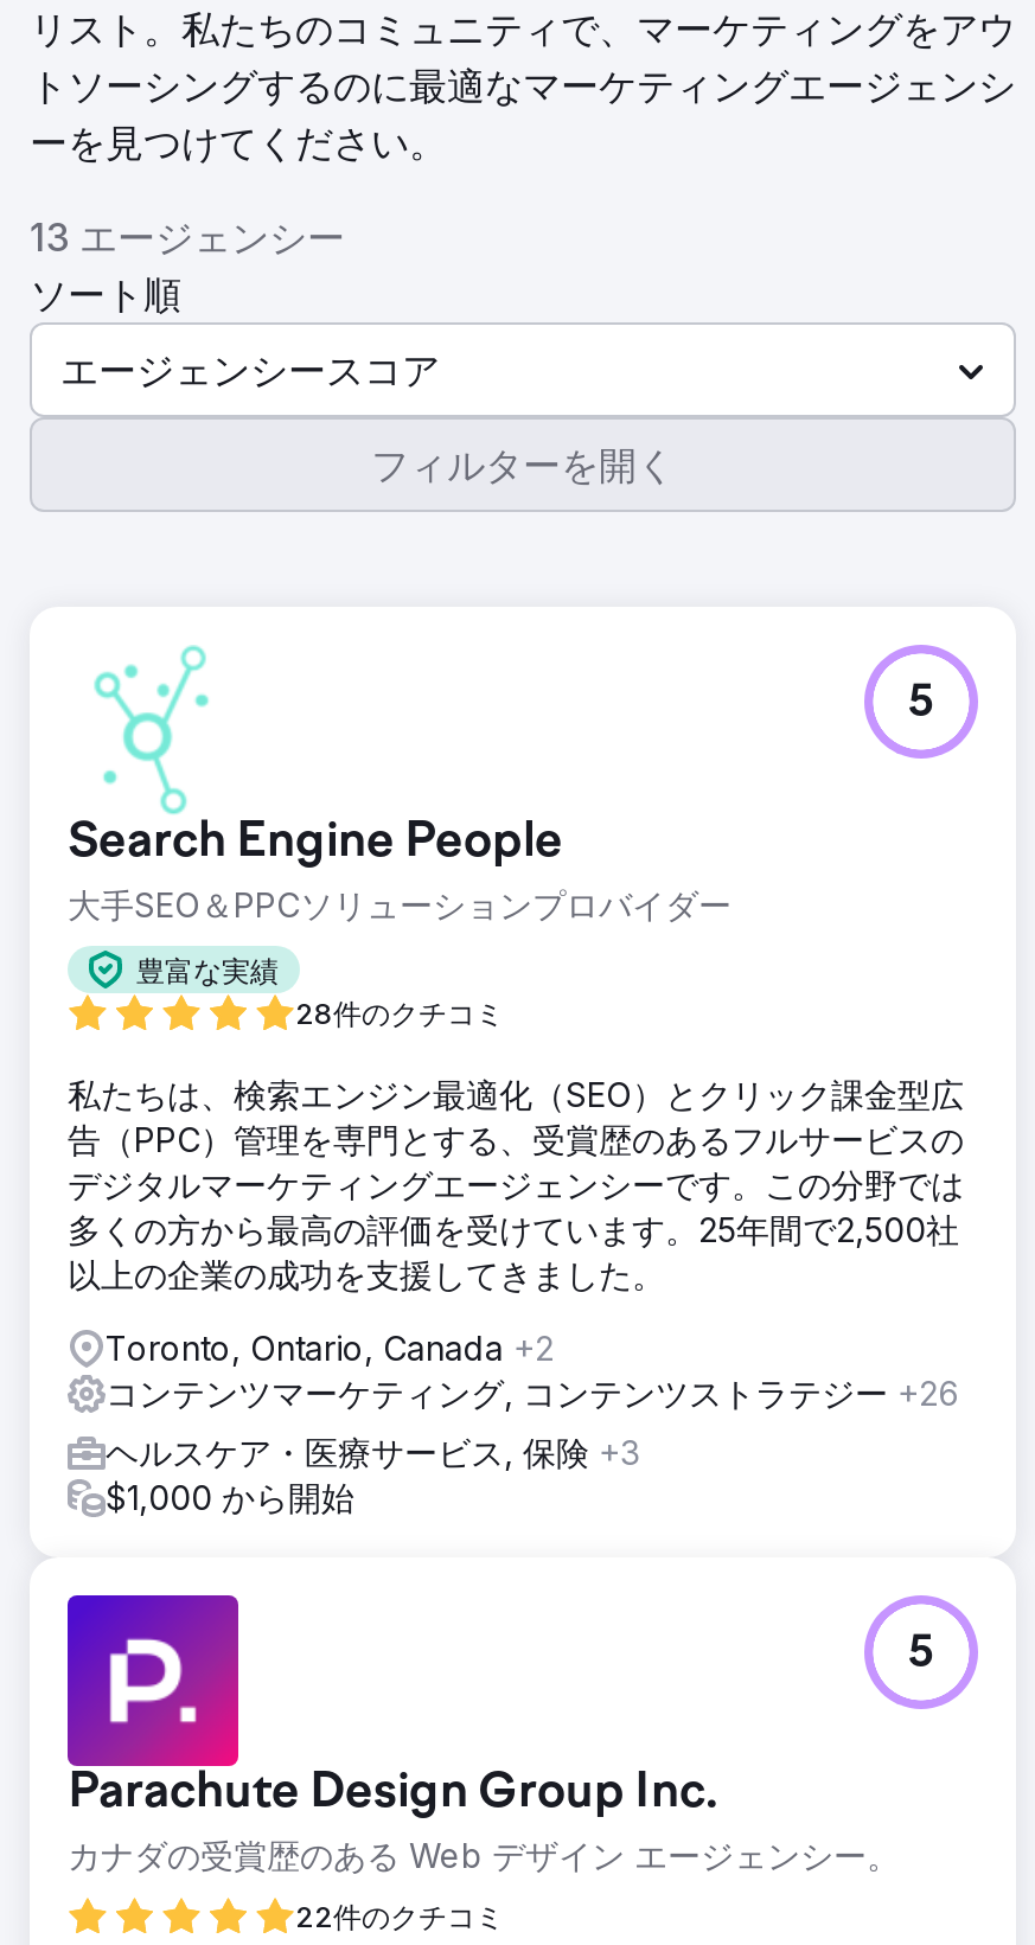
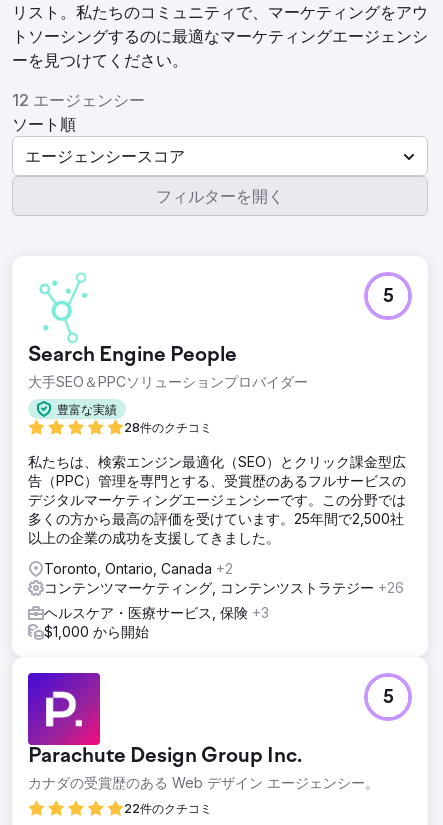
[30,213,345,261] 13 エージェンシー -> [12,90,145,110] 12 エージェンシー

